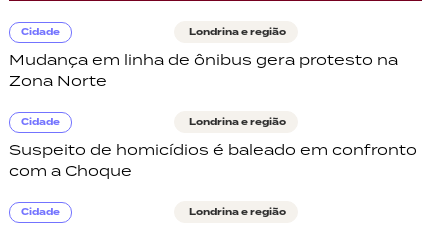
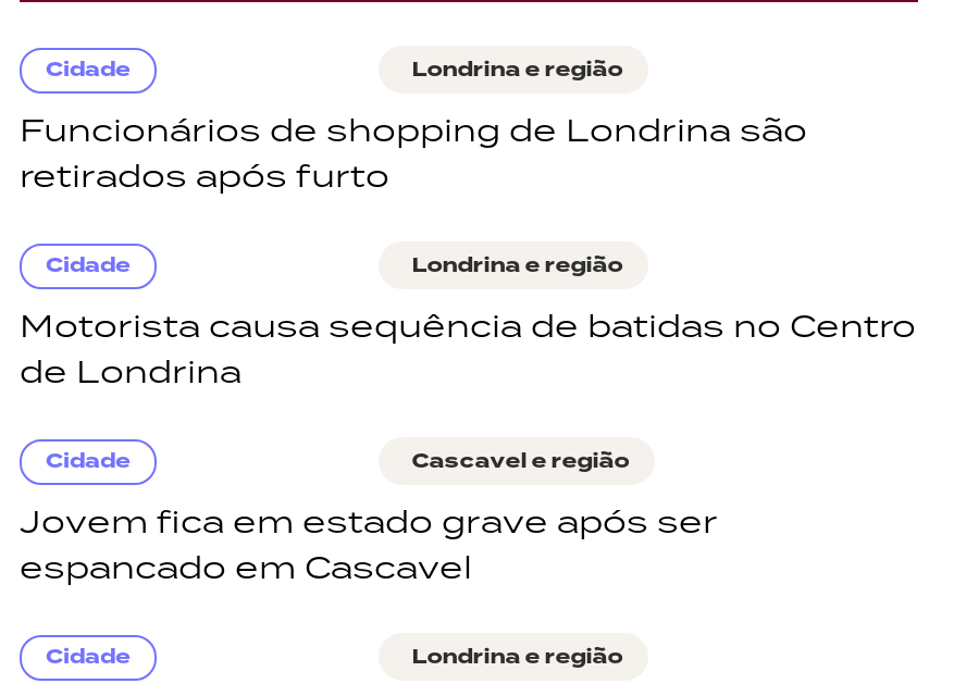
[9,50,398,90] Mudança em linha de ônibus gera protesto na | Zona Norte -> [20,108,807,195] Funcionários de shopping de Londrina são | retirados após furto
[9,140,417,180] Suspeito de homicídios é baleado em confronto | com a Choque -> [20,304,916,587] Motorista causa sequência de batidas no Centro | de Londrina | Cidade | Cascavel e região | Jovem fica em estado grave após ser | espancado em Cascavel

